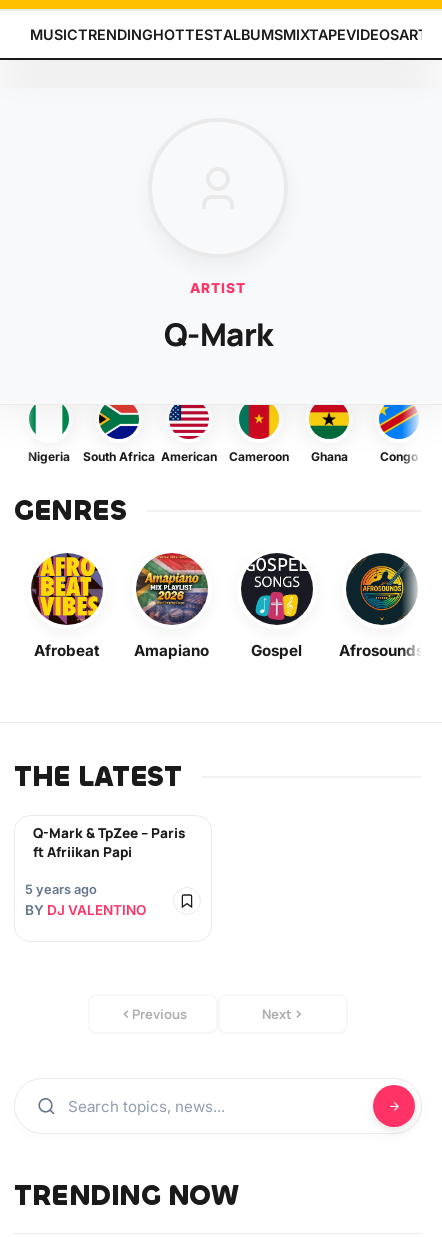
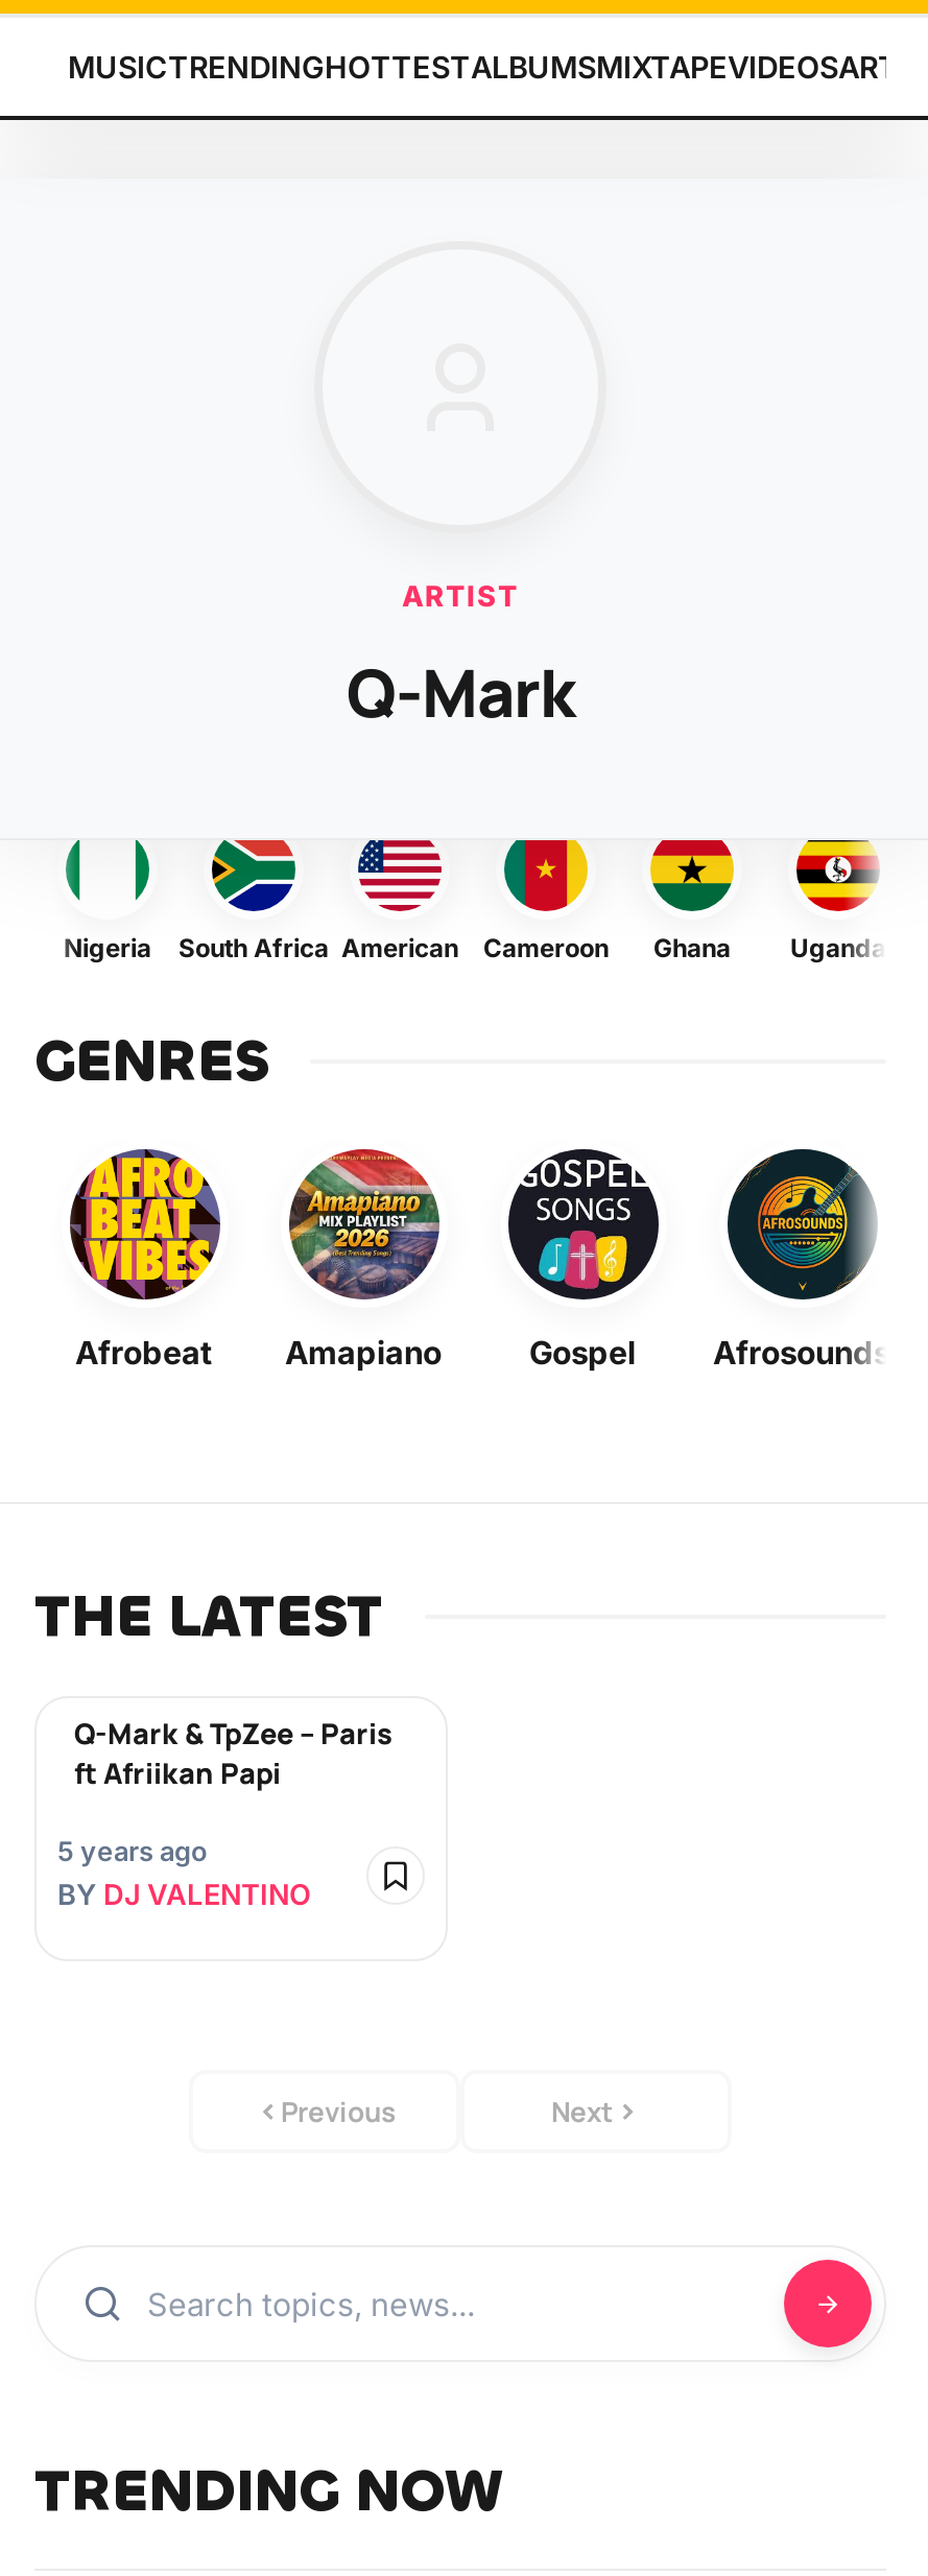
[378,404,418,464] [image] | Congo -> [790,838,886,963] [image] | Uganda

